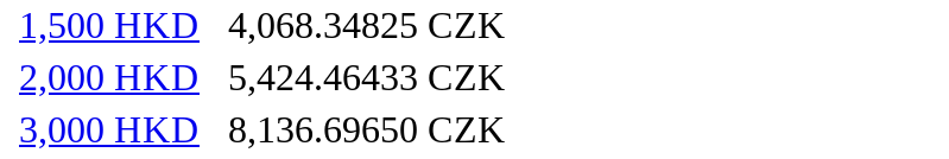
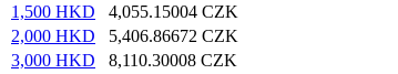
[19,6,506,46] 1,500 HKD 4,068.34825 CZK -> [11,3,238,22] 1,500 HKD 4,055.15004 CZK
[19,58,506,98] 2,000 HKD 5,424.46433 CZK -> [11,27,238,46] 2,000 HKD 5,406.86672 CZK
[19,110,506,151] 3,000 HKD 8,136.69650 CZK -> [11,51,237,70] 3,000 HKD 8,110.30008 CZK

